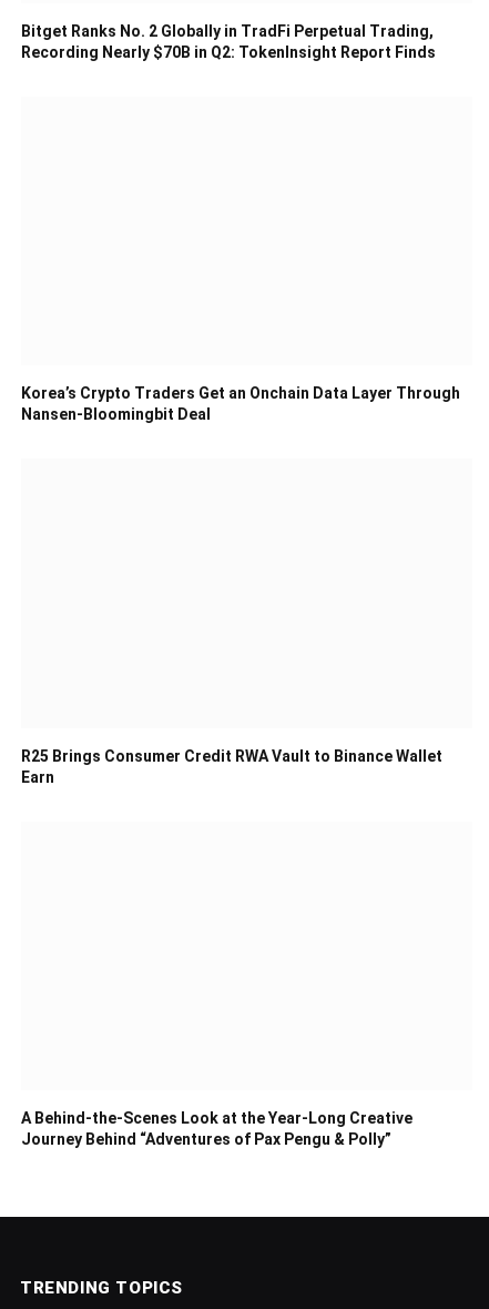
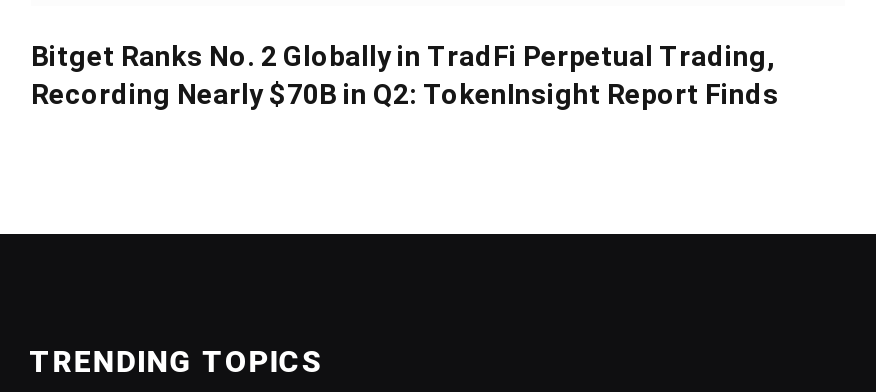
[21,385,460,423] Korea’s Crypto Traders Get an Onchain Data Layer Through | Nansen-Bloomingbit Deal -> none
[21,747,442,786] R25 Brings Consumer Credit RWA Vault to Binance Wallet | Earn -> none
[21,1109,412,1148] A Behind-the-Scenes Look at the Year-Long Creative | Journey Behind “Adventures of Pax Pengu & Polly” -> none

